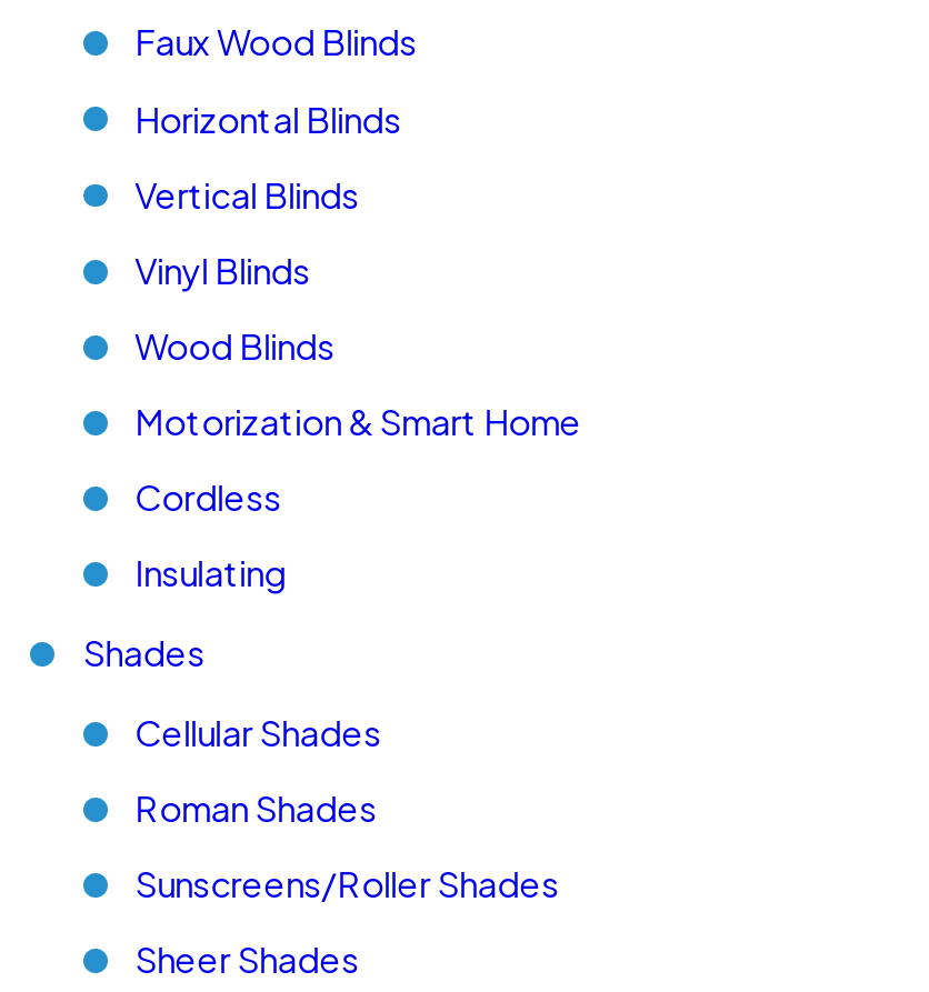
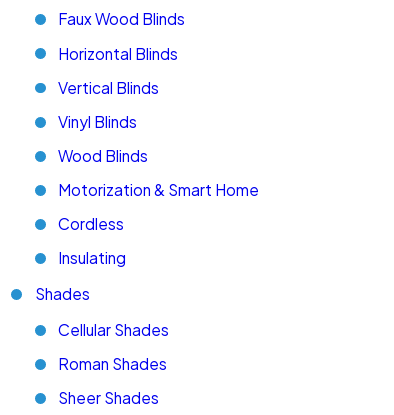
[135,863,559,905] Sunscreens/Roller Shades -> none

